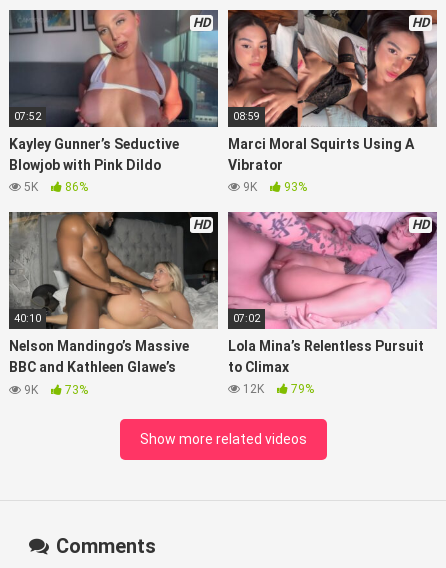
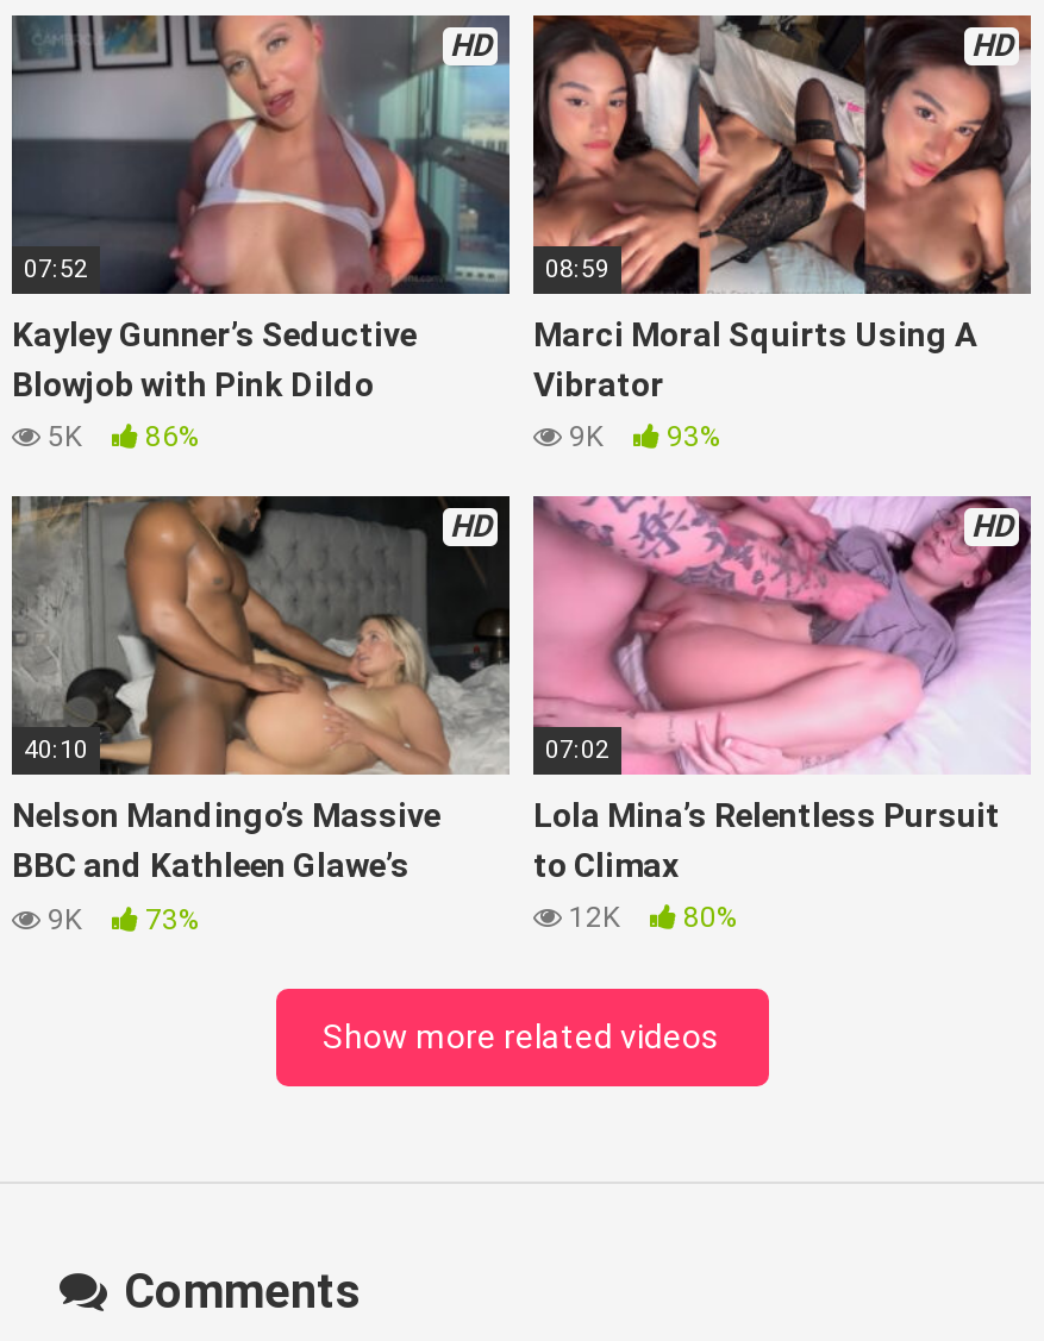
[240,382,314,396] 12K 79% -> [562,901,738,934] 12K 80%

